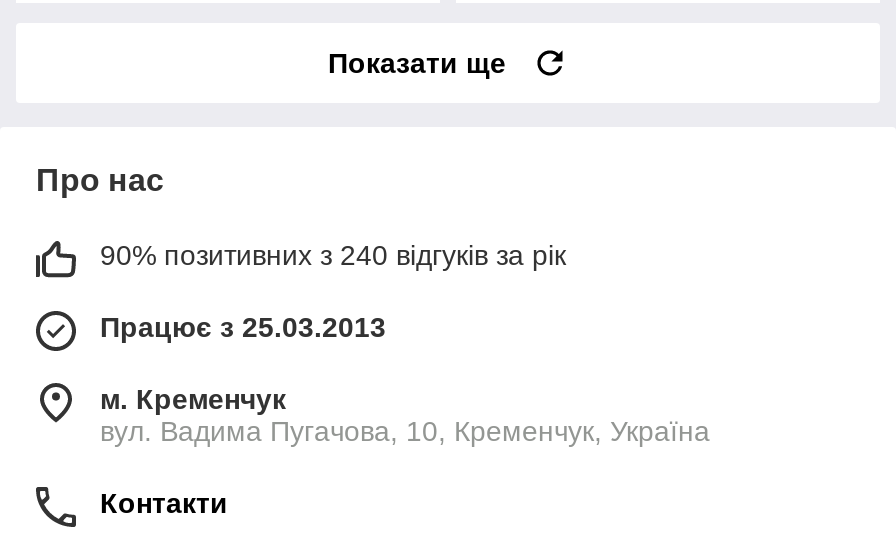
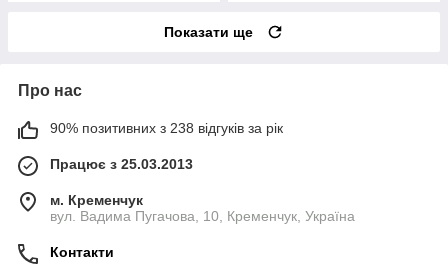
[100,240,566,272] 90% позитивних з 240 відгуків за рік -> [50,120,283,136] 90% позитивних з 238 відгуків за рік

